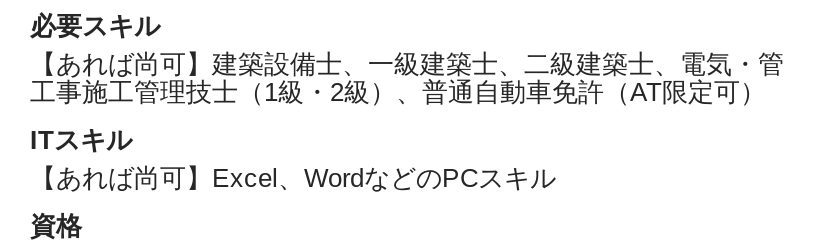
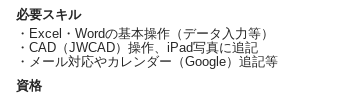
[30,49,784,193] 【あれば尚可】建築設備士、一級建築士、二級建築士、電気・管 | 工事施工管理技士（1級・2級）、普通自動車免許（AT限定可） | ITスキル | 【あれば尚可】Excel、WordなどのPCスキル -> [16,26,278,69] ・Excel・Wordの基本操作（データ入力等） | ・CAD（JWCAD）操作、iPad写真に追記 | ・メール対応やカレンダー（Google）追記等

